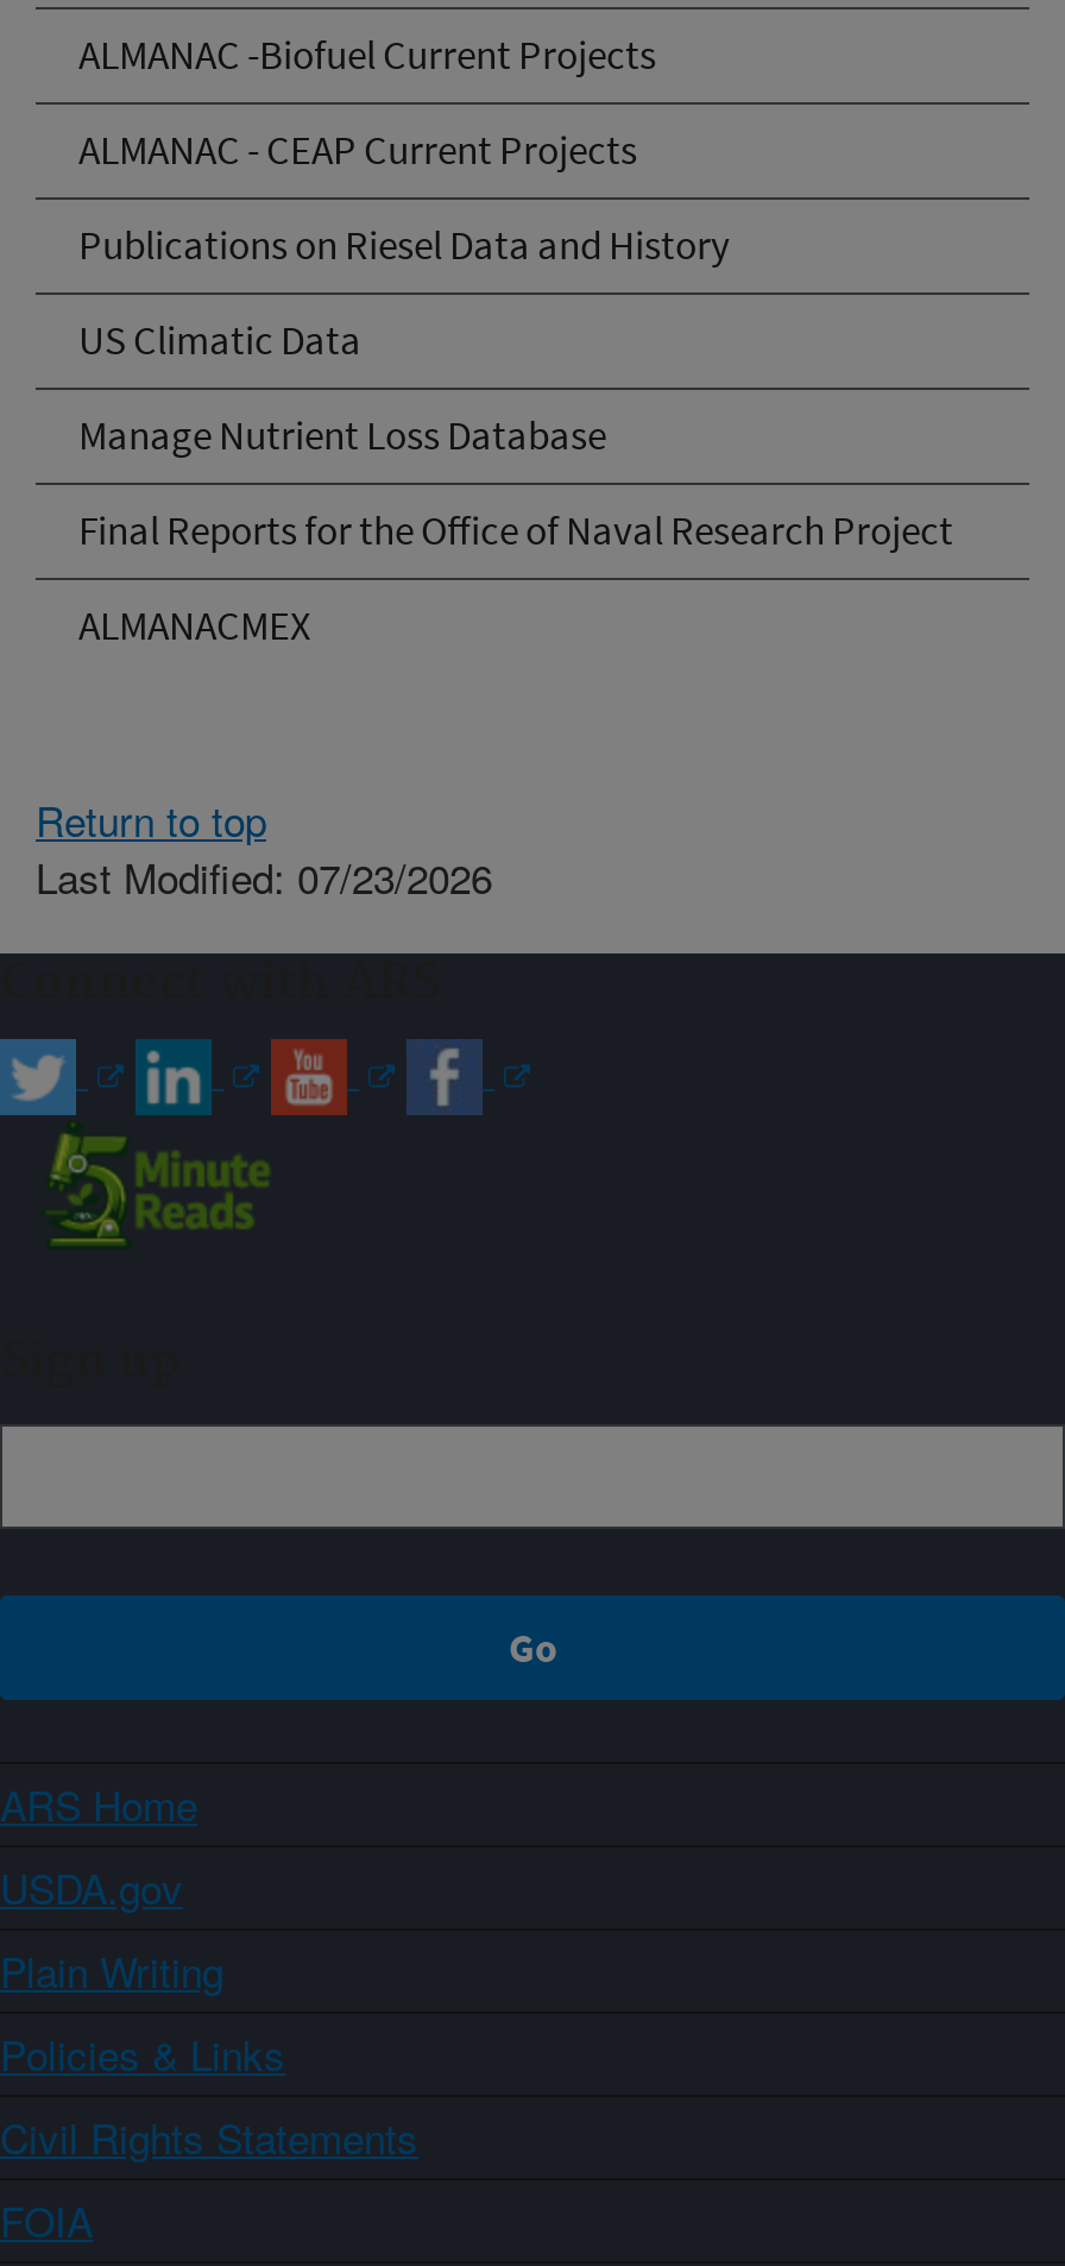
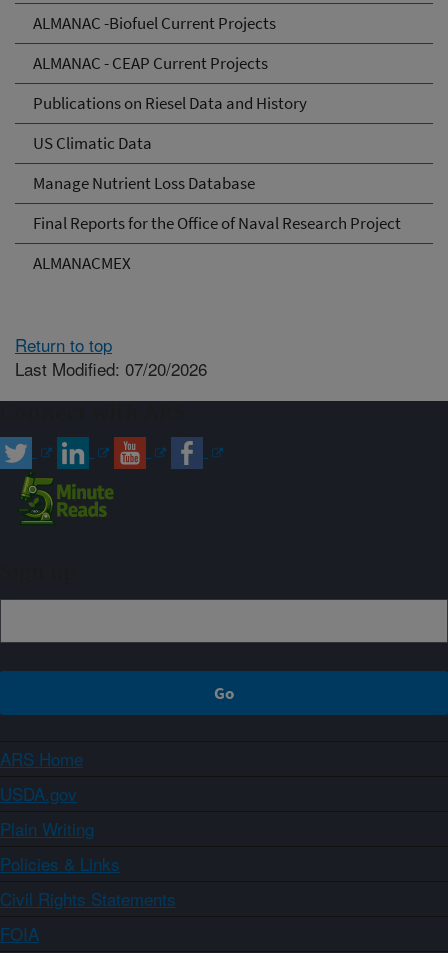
[36,845,492,905] Last Modified: 07/23/2026 -> [15,355,207,380] Last Modified: 07/20/2026

